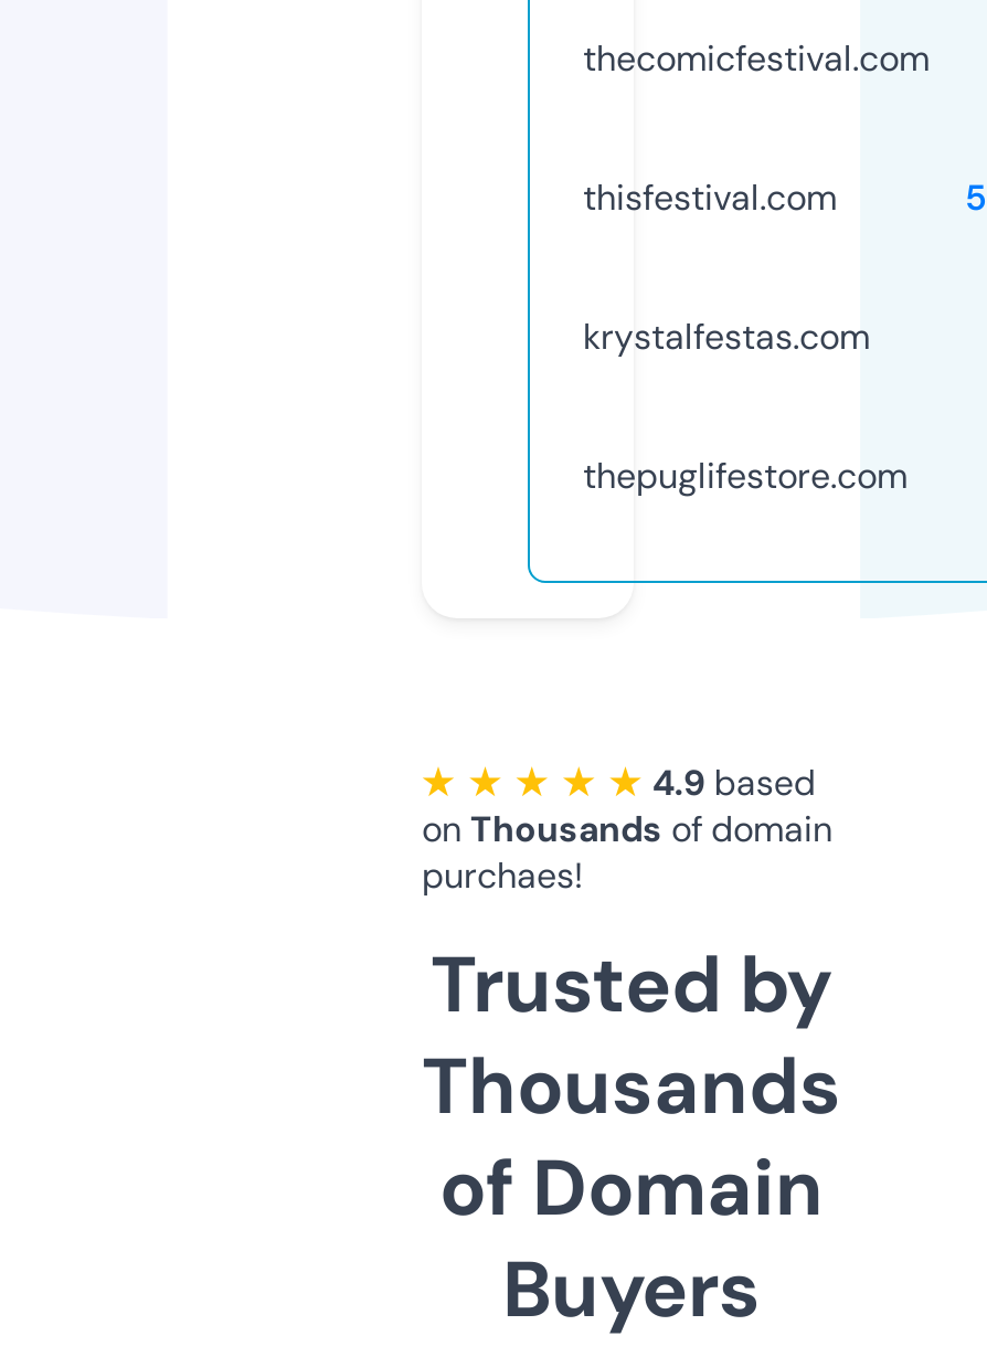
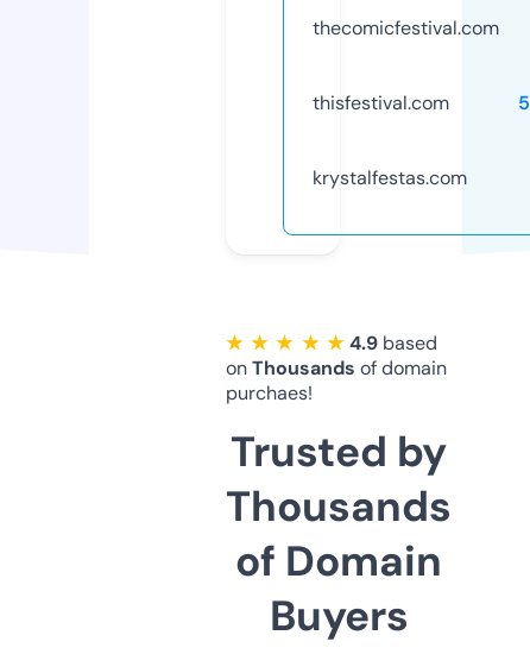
[583,452,908,499] thepuglifestore.com -> none

